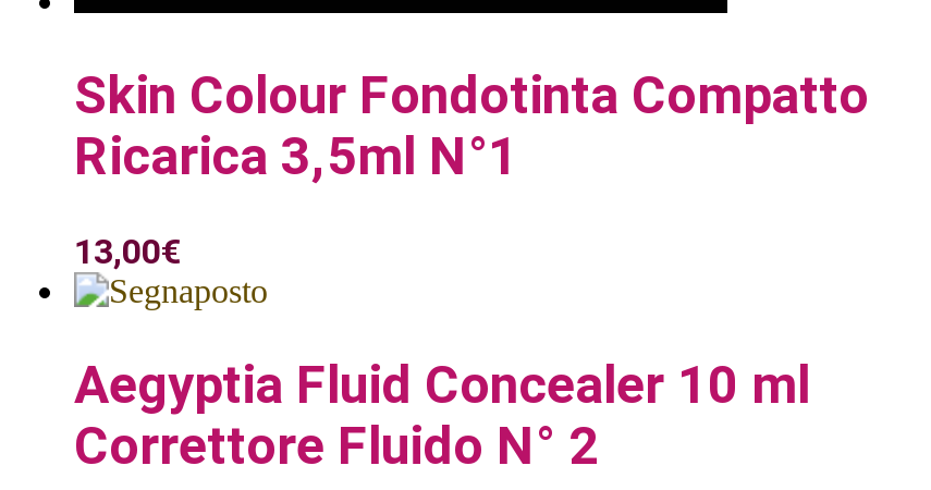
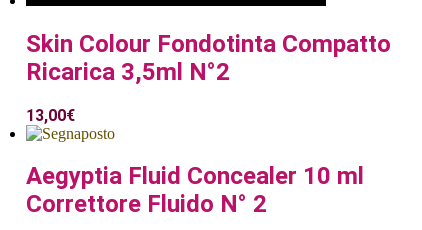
[74,125,518,186] Ricarica 3,5ml N°1 -> [26,58,230,86] Ricarica 3,5ml N°2

